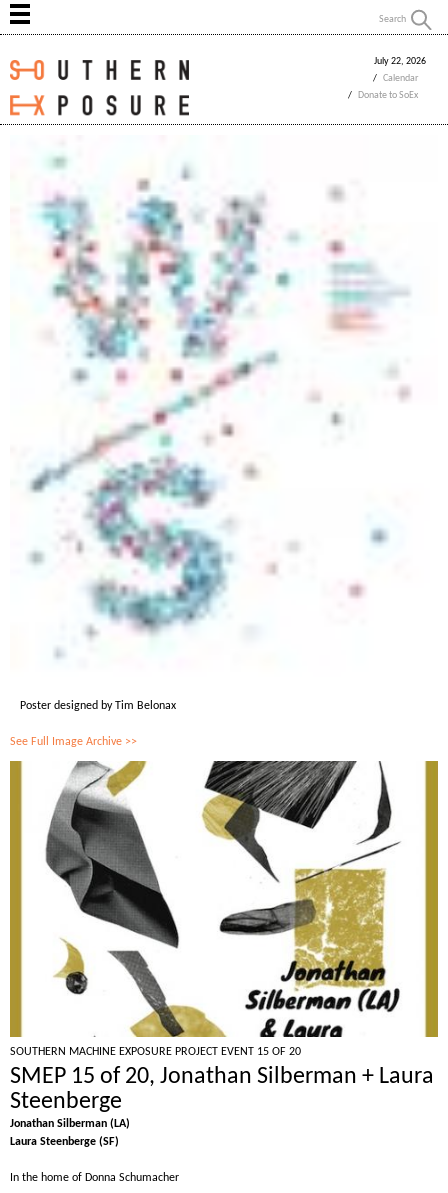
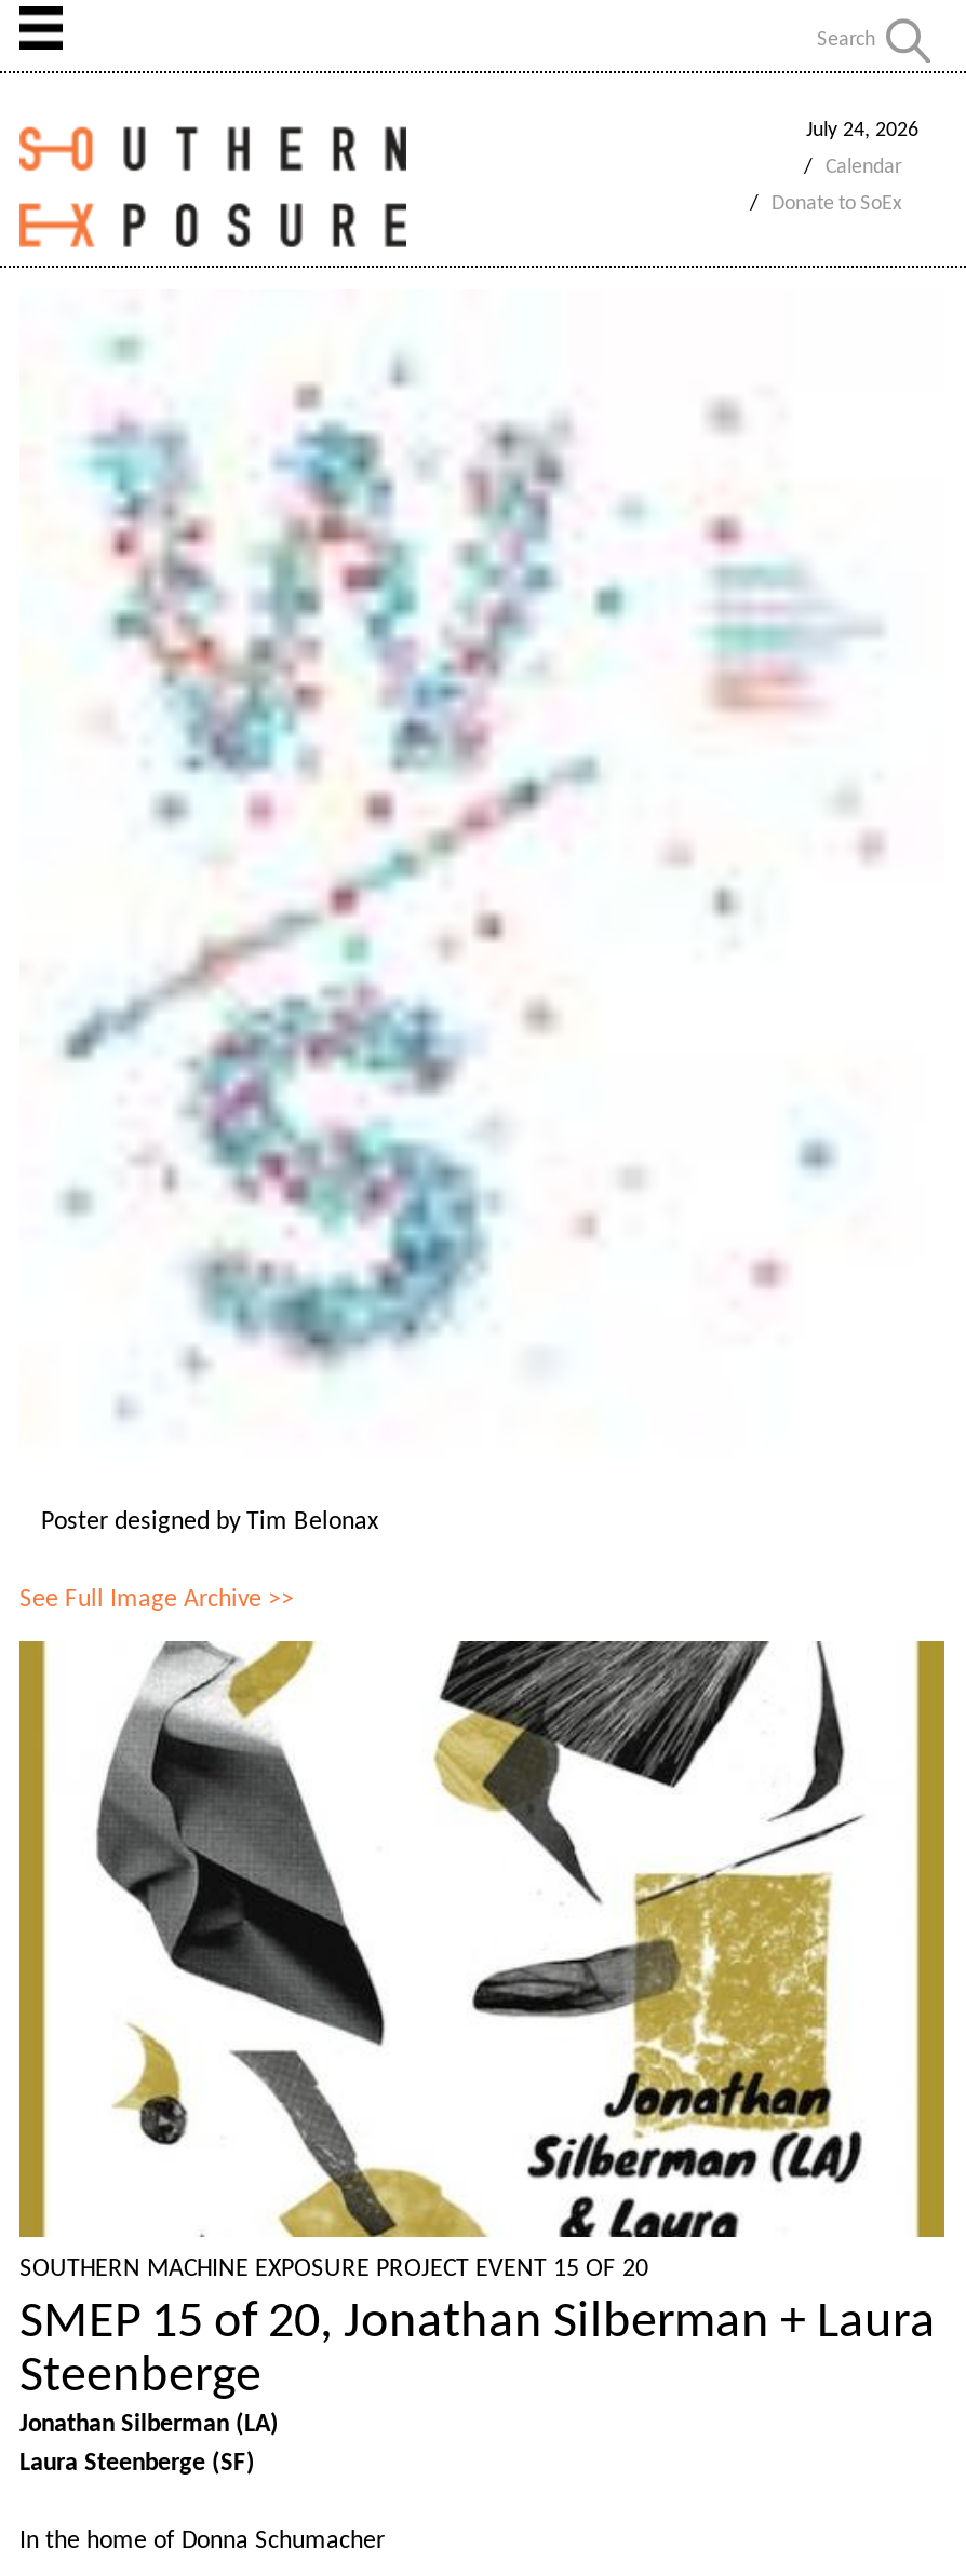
[374,56,426,67] July 22, 2026 -> [806,119,918,143] July 24, 2026

